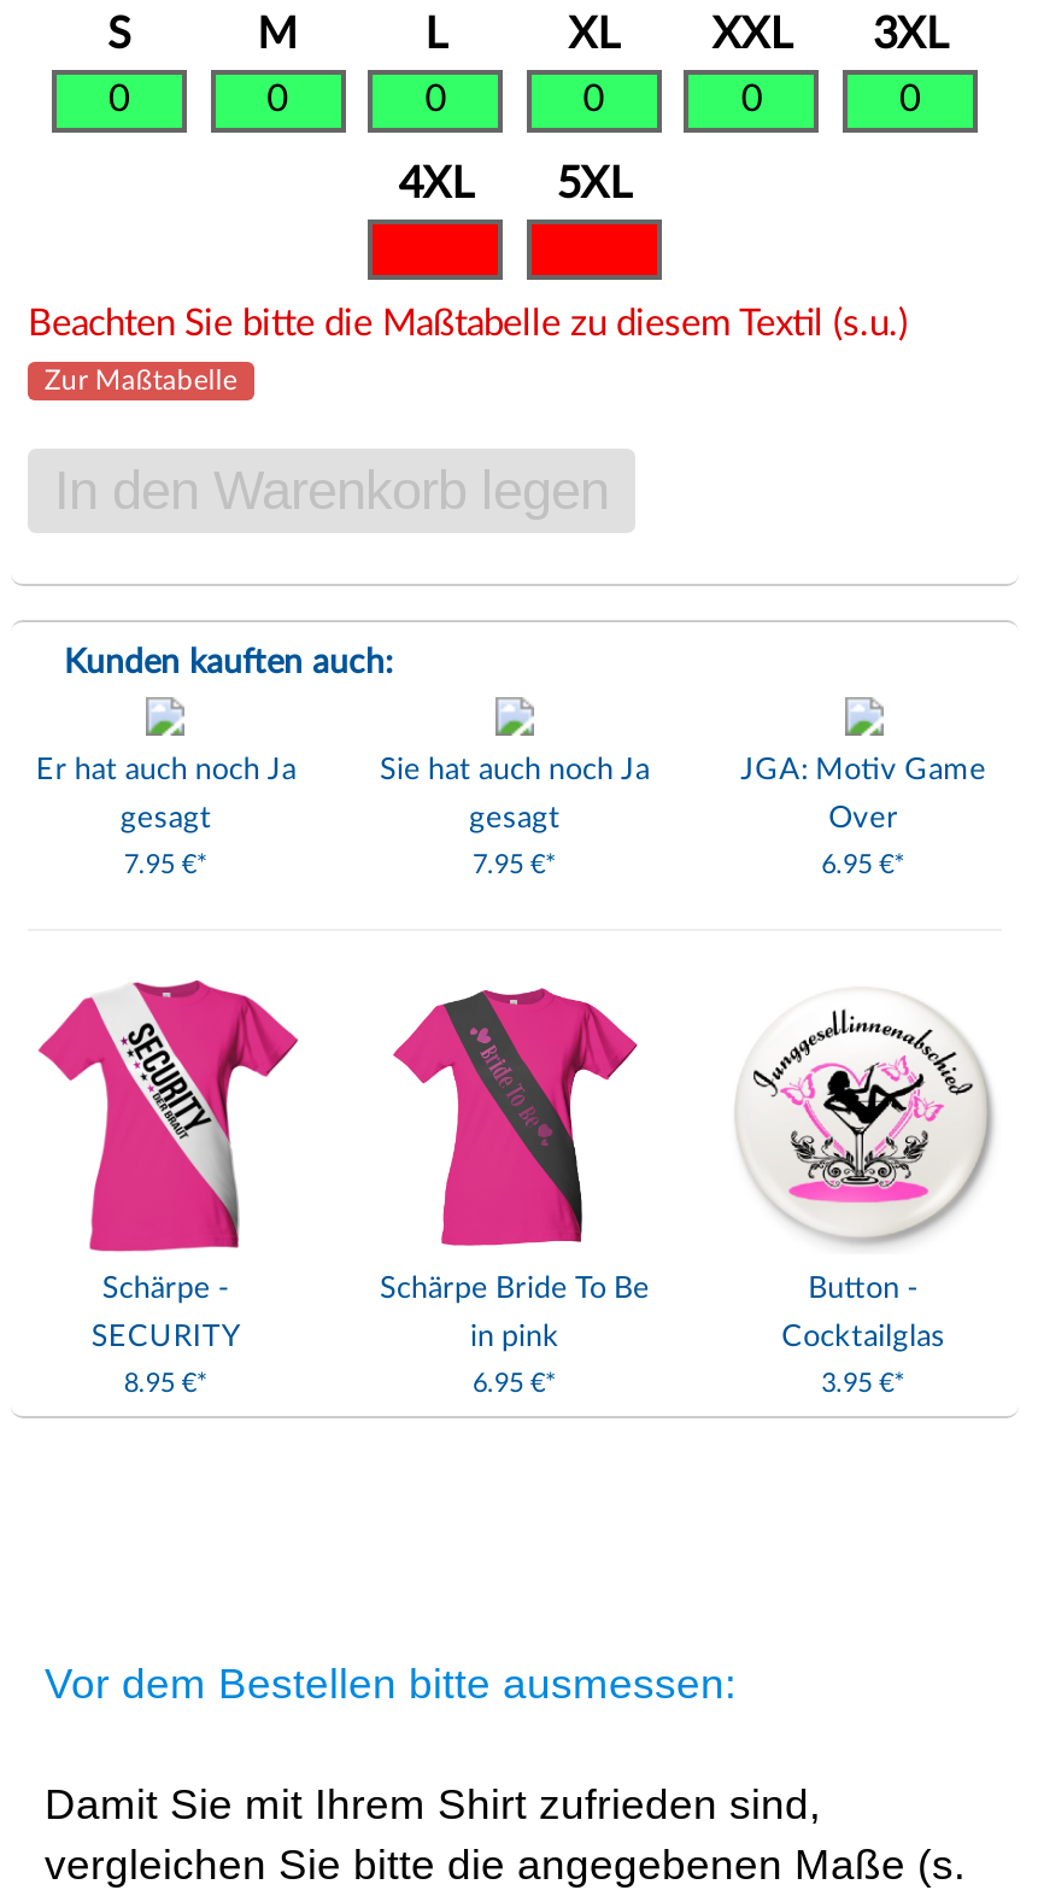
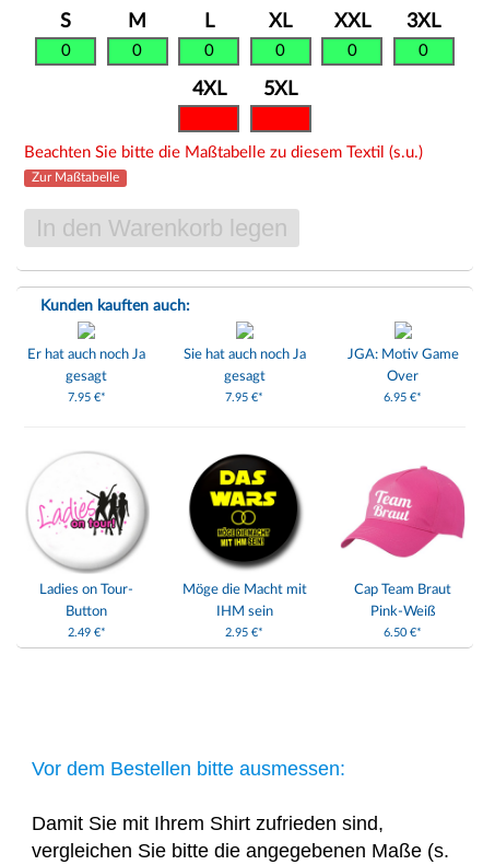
[37,979,303,1303] [image] | Schärpe - -> [26,451,150,596] [image] | Ladies on Tour-
[380,987,650,1303] [image] | Schärpe Bride To Be -> [182,453,307,596] [image] | Möge die Macht mit
[727,1001,999,1303] [image] | Button - -> [340,464,466,596] [image] | Cap Team Braut
[91,1322,241,1351] SECURITY -> [66,605,107,618] Button
[470,1322,559,1351] in pink -> [216,605,273,618] IHM sein
[781,1322,945,1351] Cocktailglas -> [370,605,436,618] Pink-Weiß
[124,1371,208,1397] 8.95 €* -> [68,627,106,639] 2.49 €*
[473,1371,557,1397] 6.95 €* -> [226,627,264,639] 2.95 €*
[821,1371,906,1397] 3.95 €* -> [384,627,422,639] 6.50 €*

